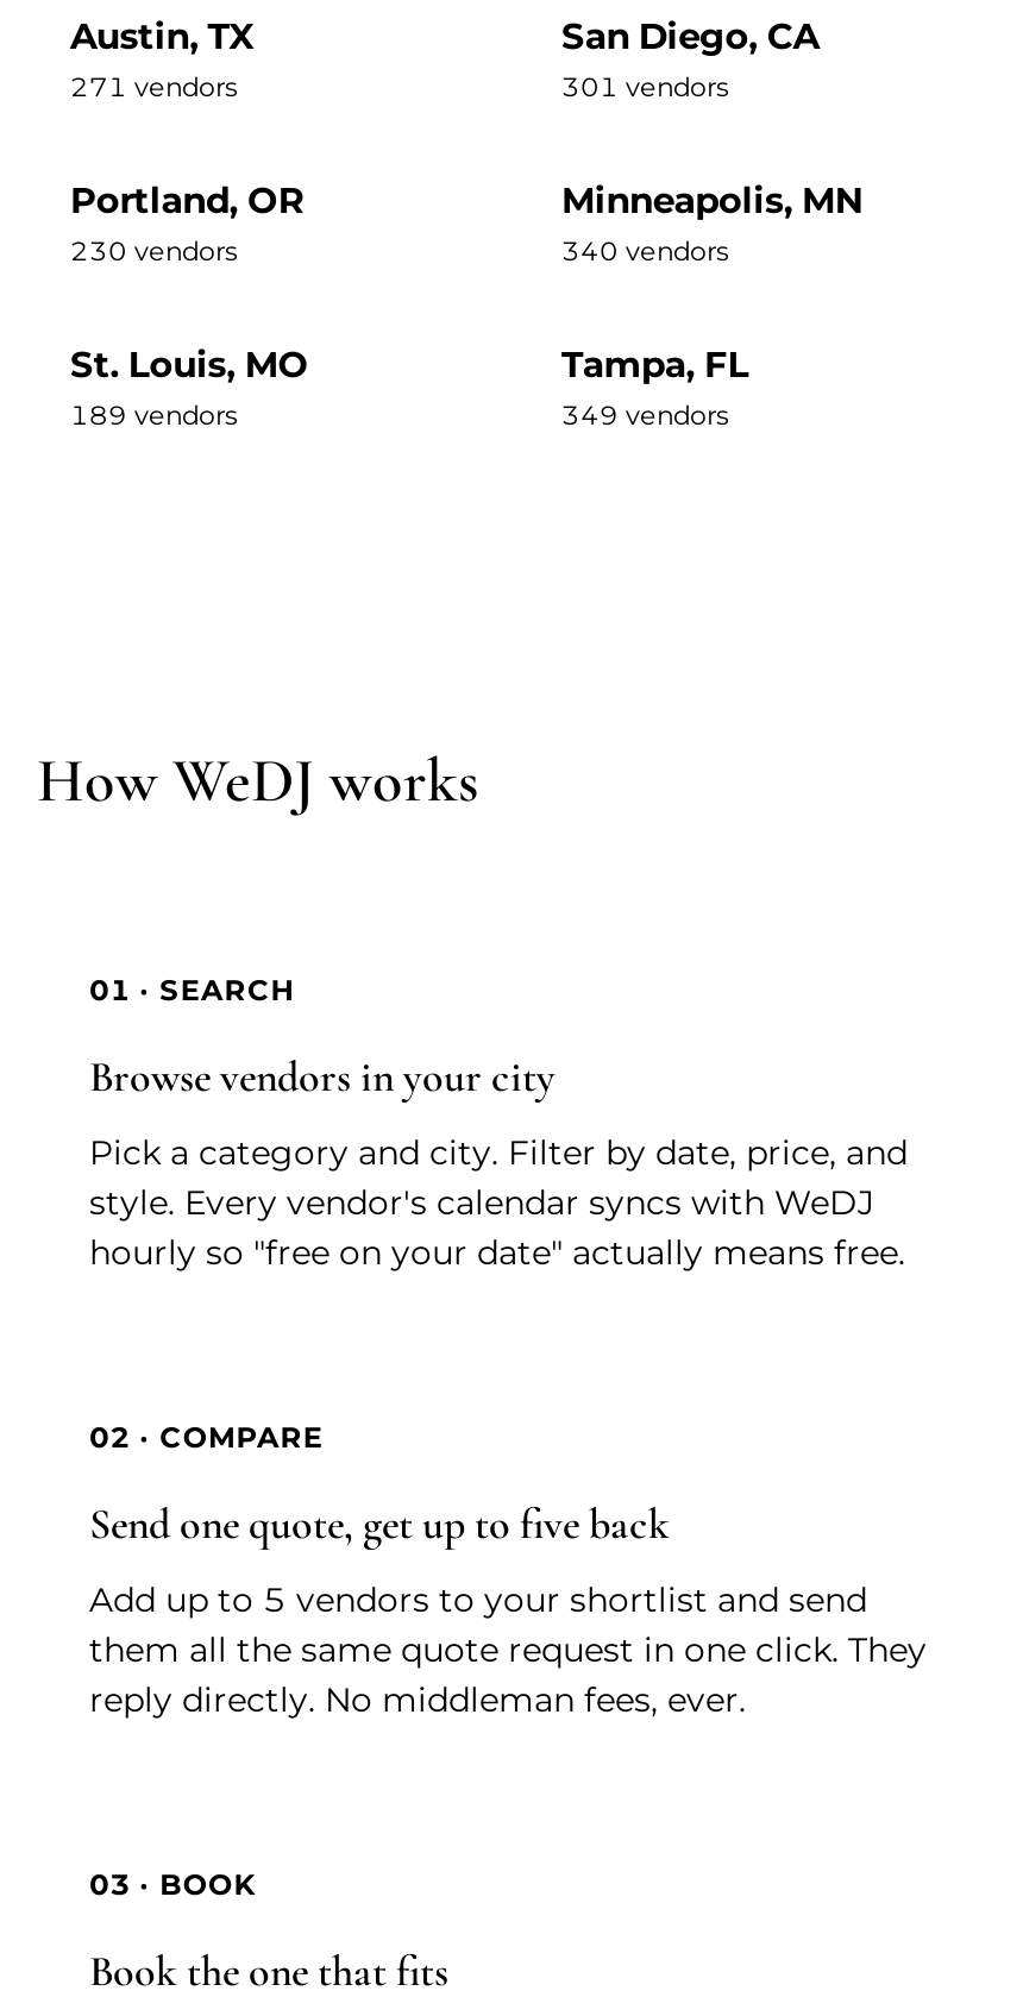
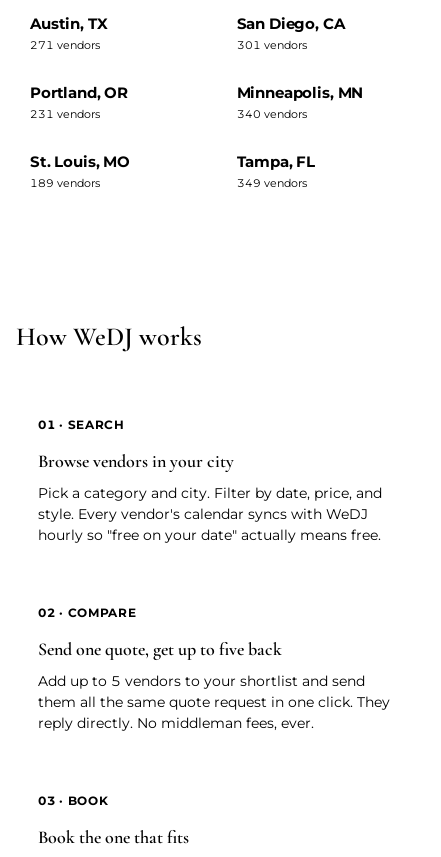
[70,234,237,268] 230 vendors -> [30,107,100,121] 231 vendors

